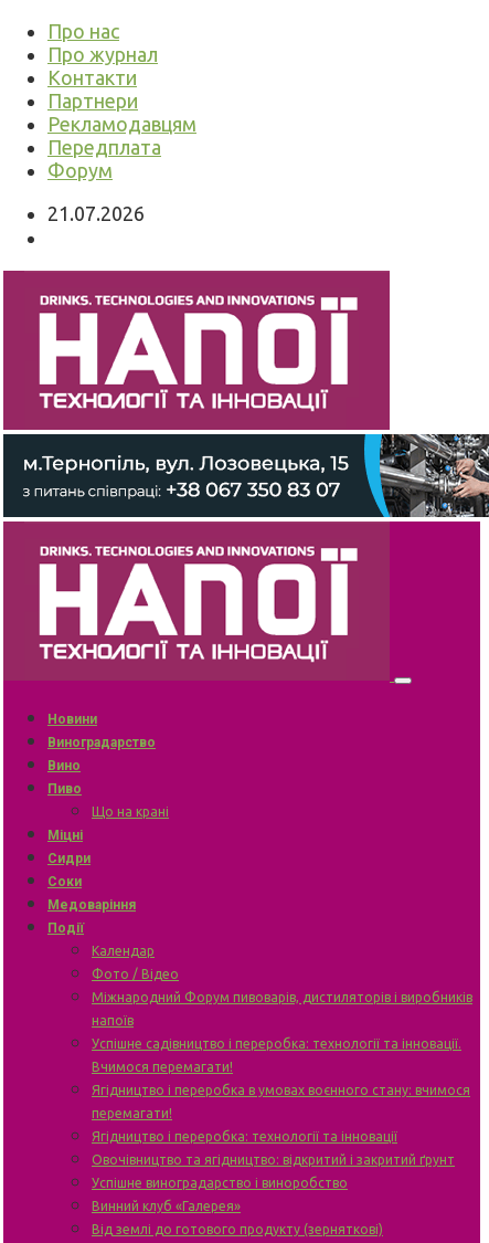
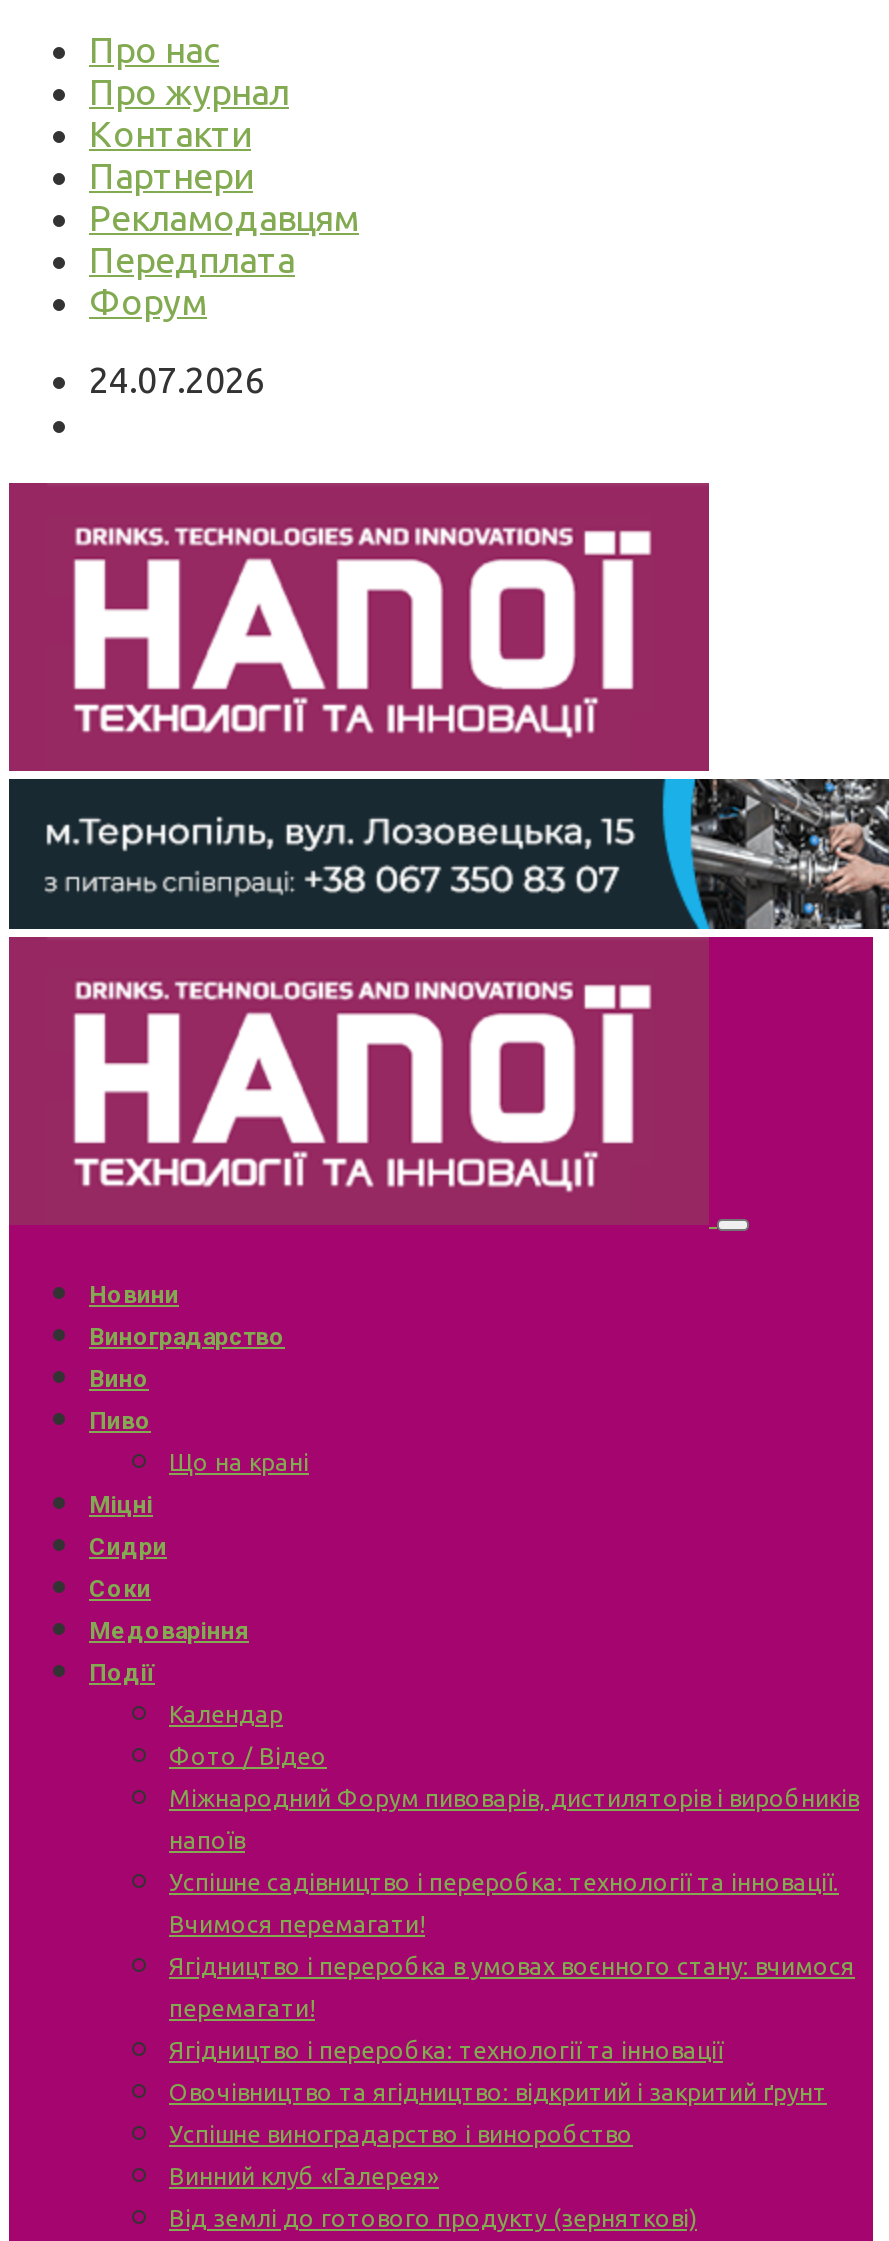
[47,202,145,224] 21.07.2026 -> [89,359,265,399] 24.07.2026

